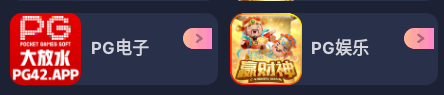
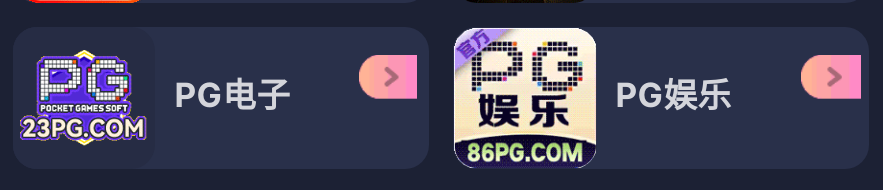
[9,12,82,86] [image] -> [13,26,155,170] [image]
[229,12,303,86] [image] -> [451,26,599,170] [image]

